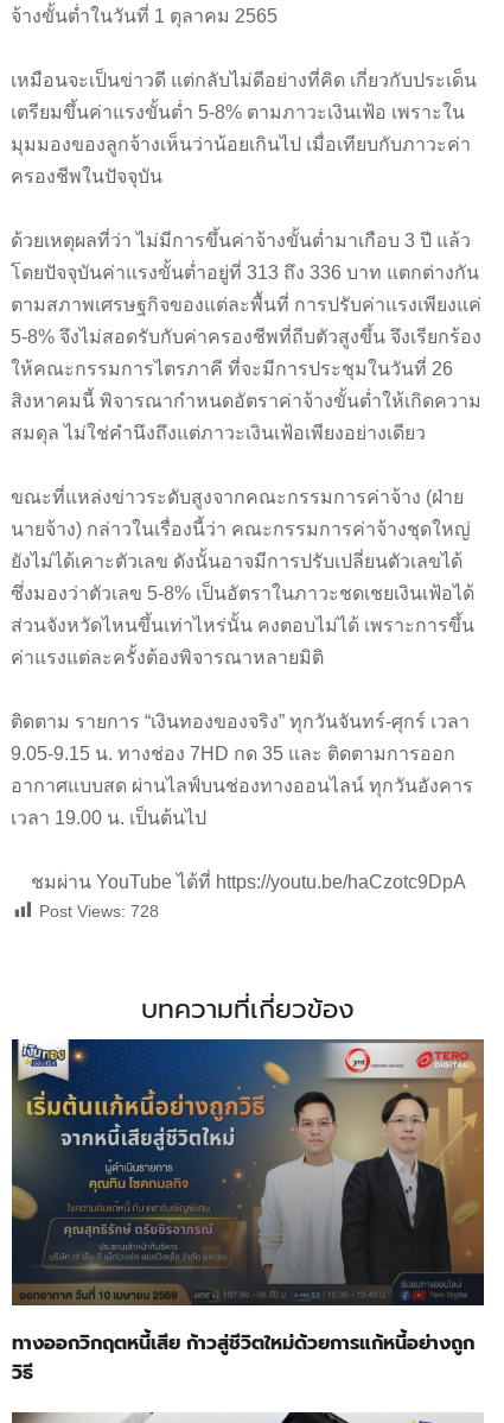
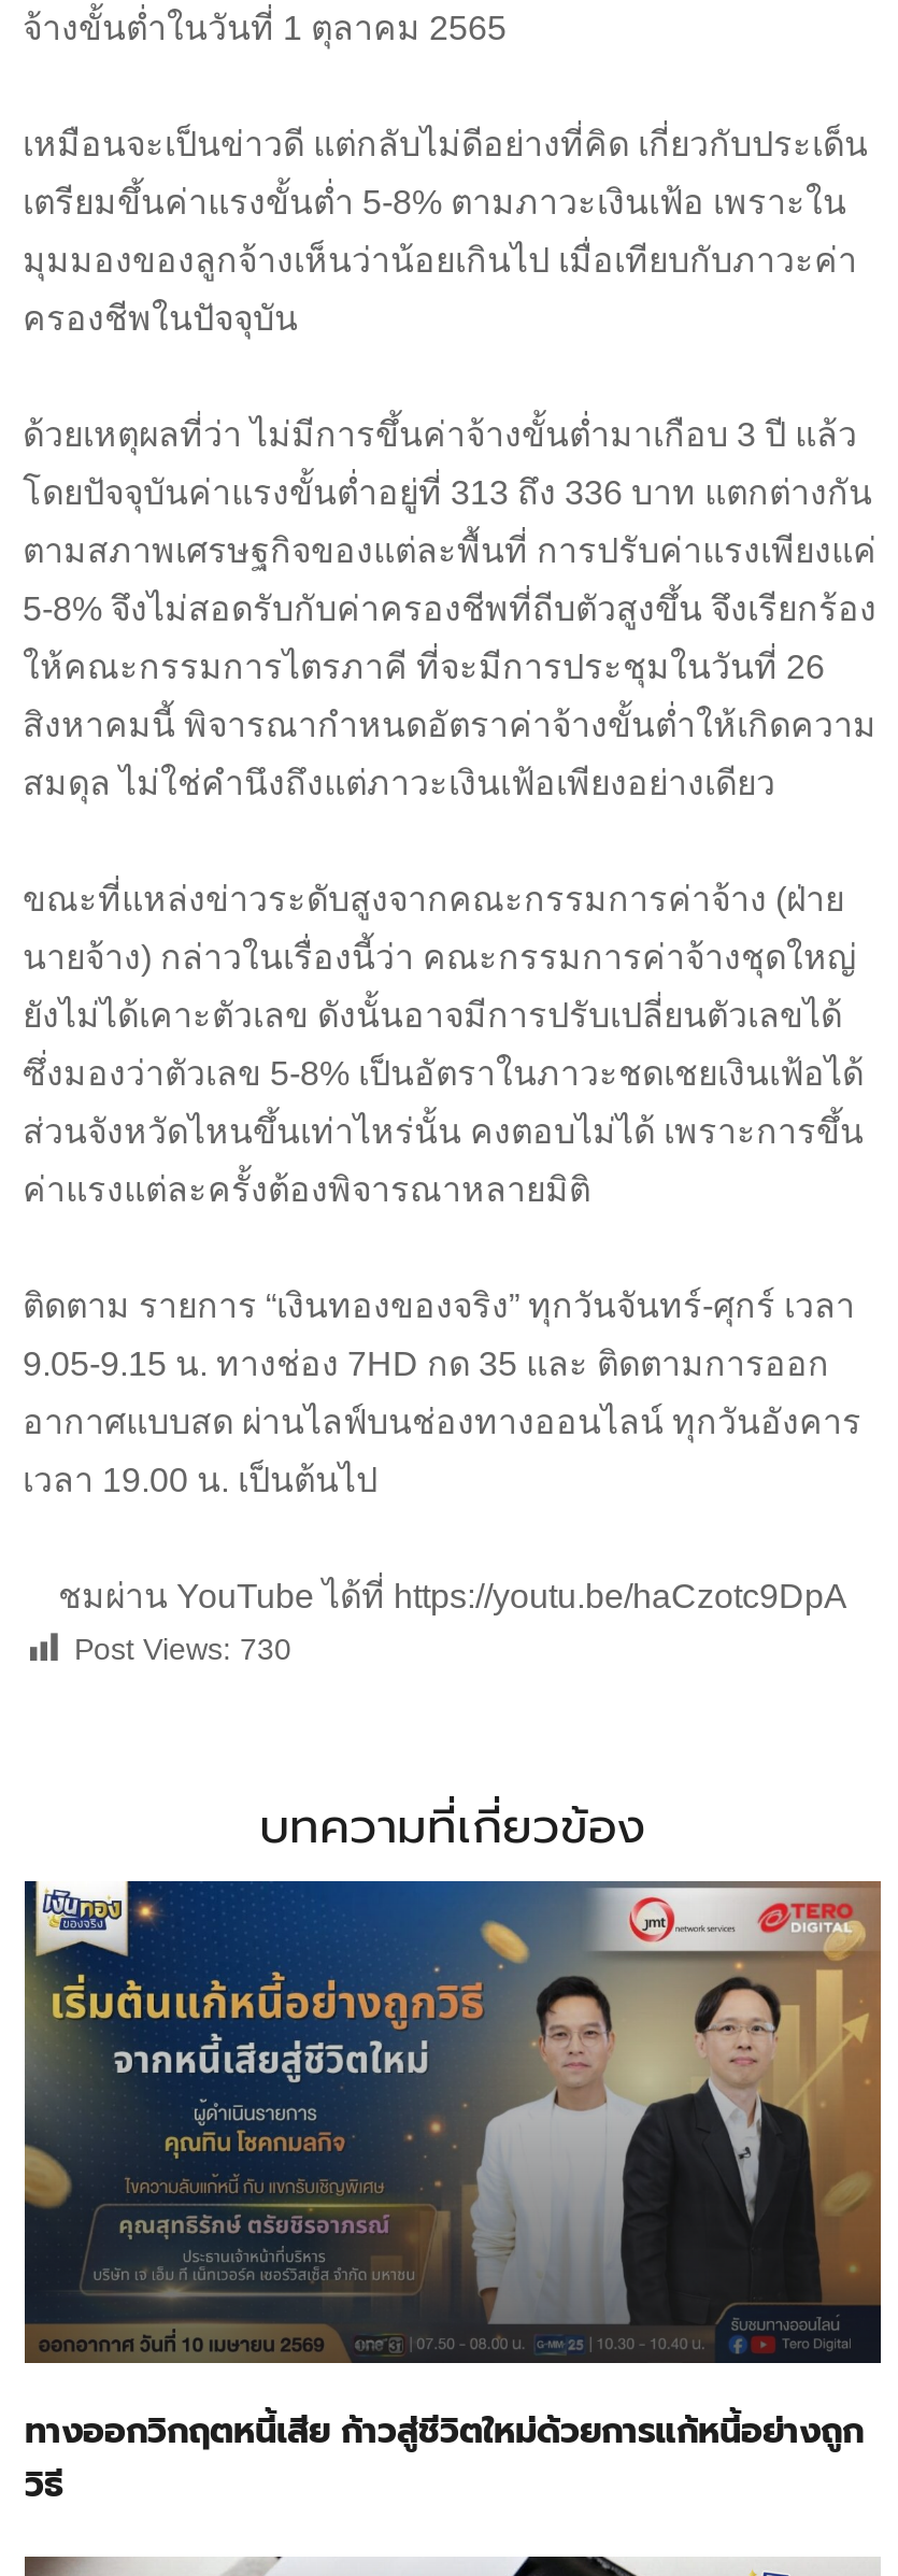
[39,901,159,920] Post Views: 728 -> [74,1631,291,1665] Post Views: 730

